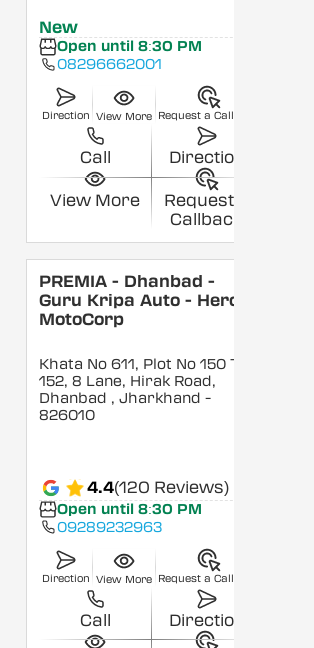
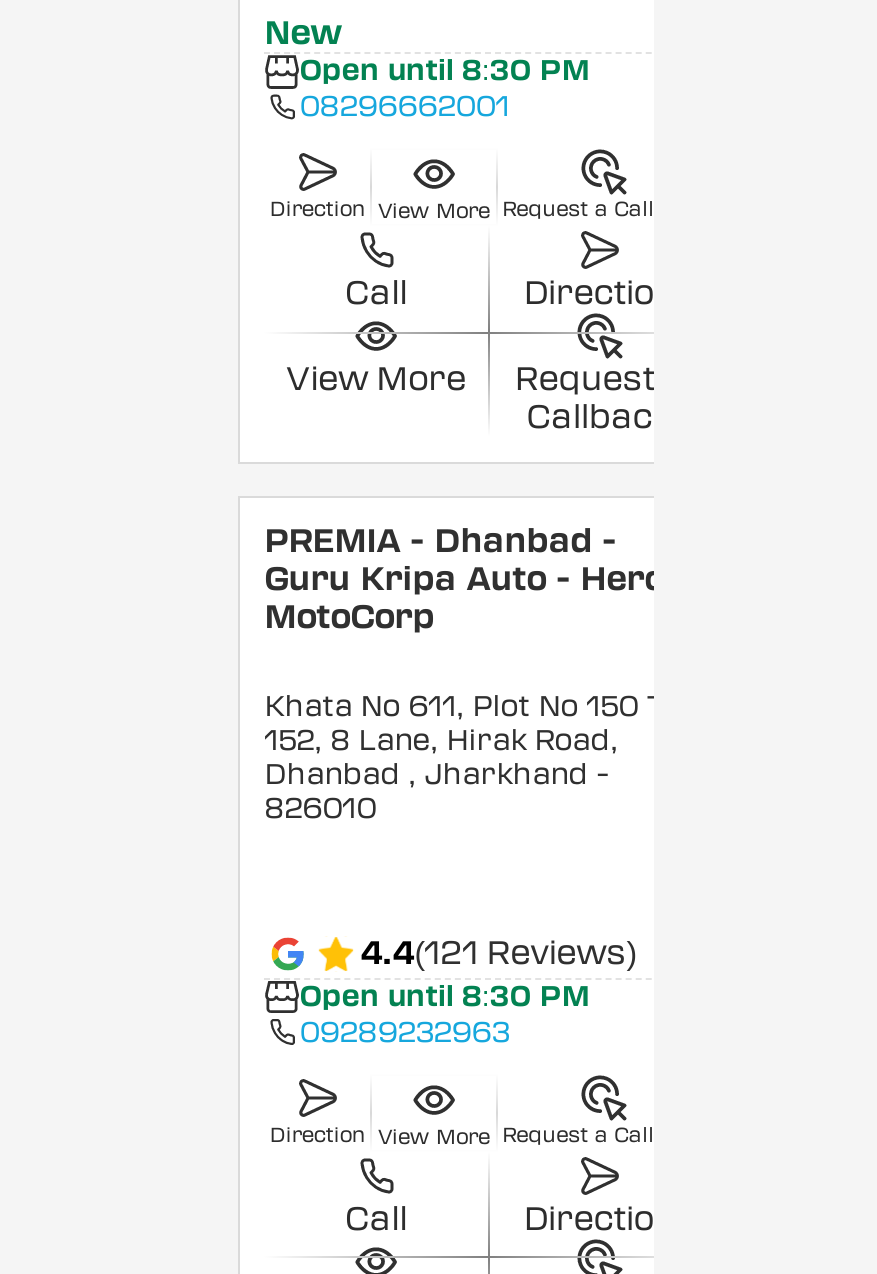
[87,478,229,497] 4.4(120 Reviews) -> [360,934,636,972] 4.4(121 Reviews)

